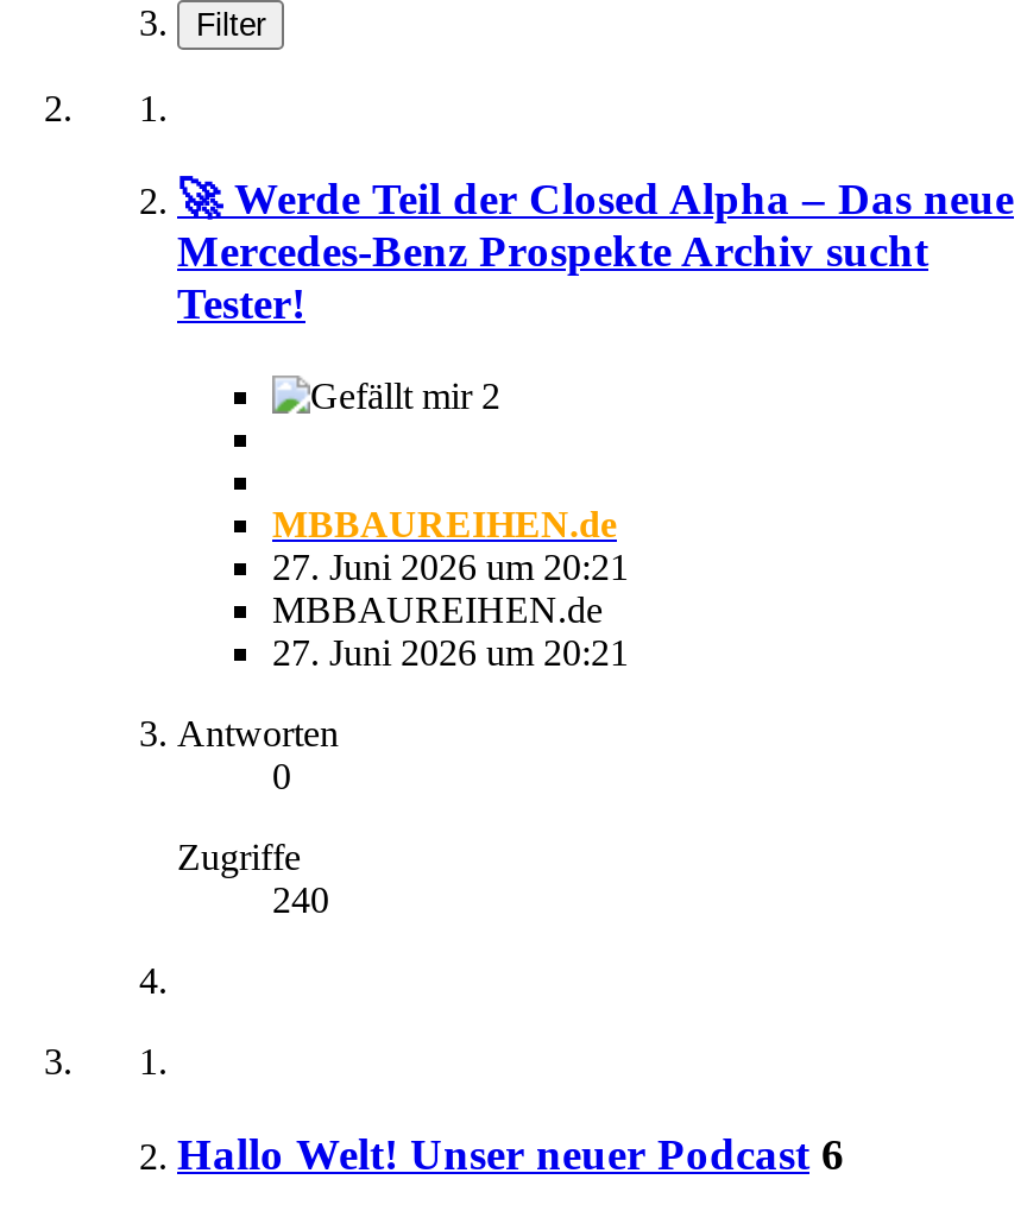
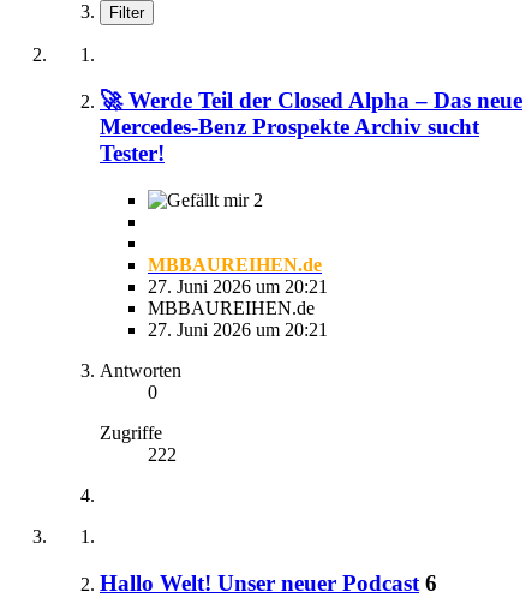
[272,880,329,920] 240 -> [148,444,177,465] 222

